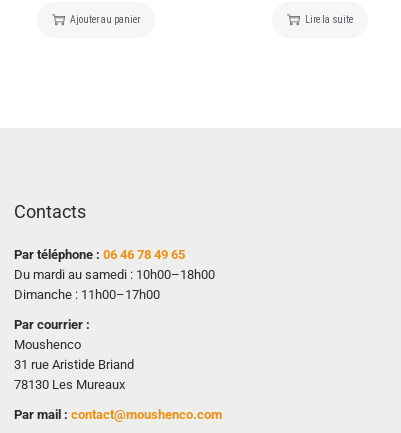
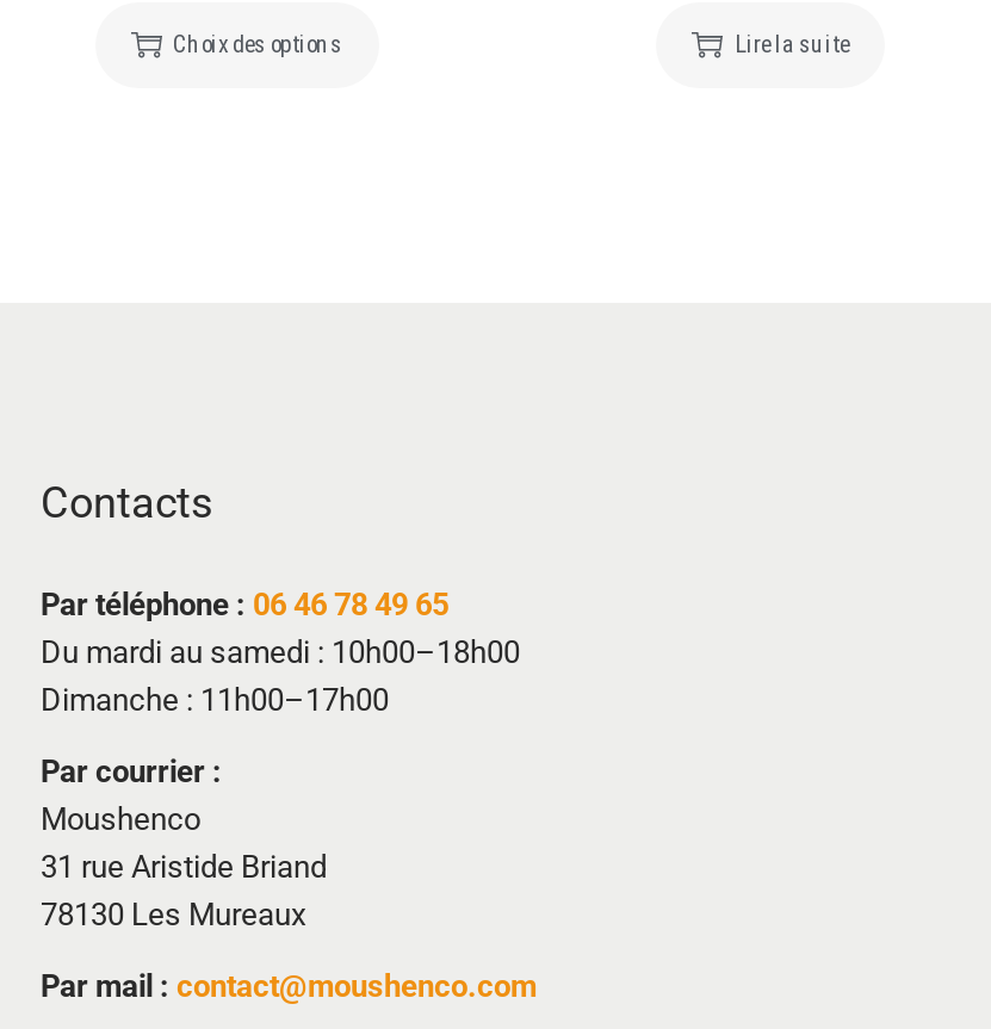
[70,14,140,25] Ajouter au panier -> [173,32,342,58] Choix des options

